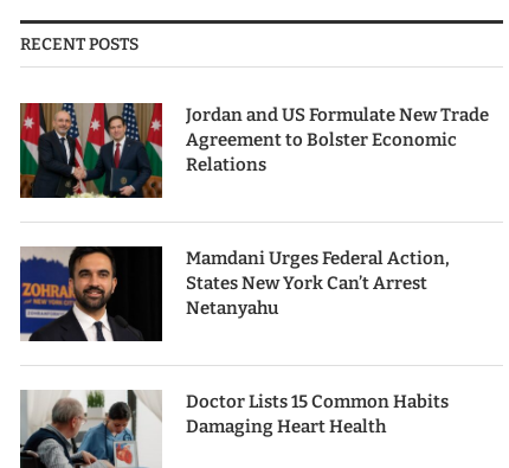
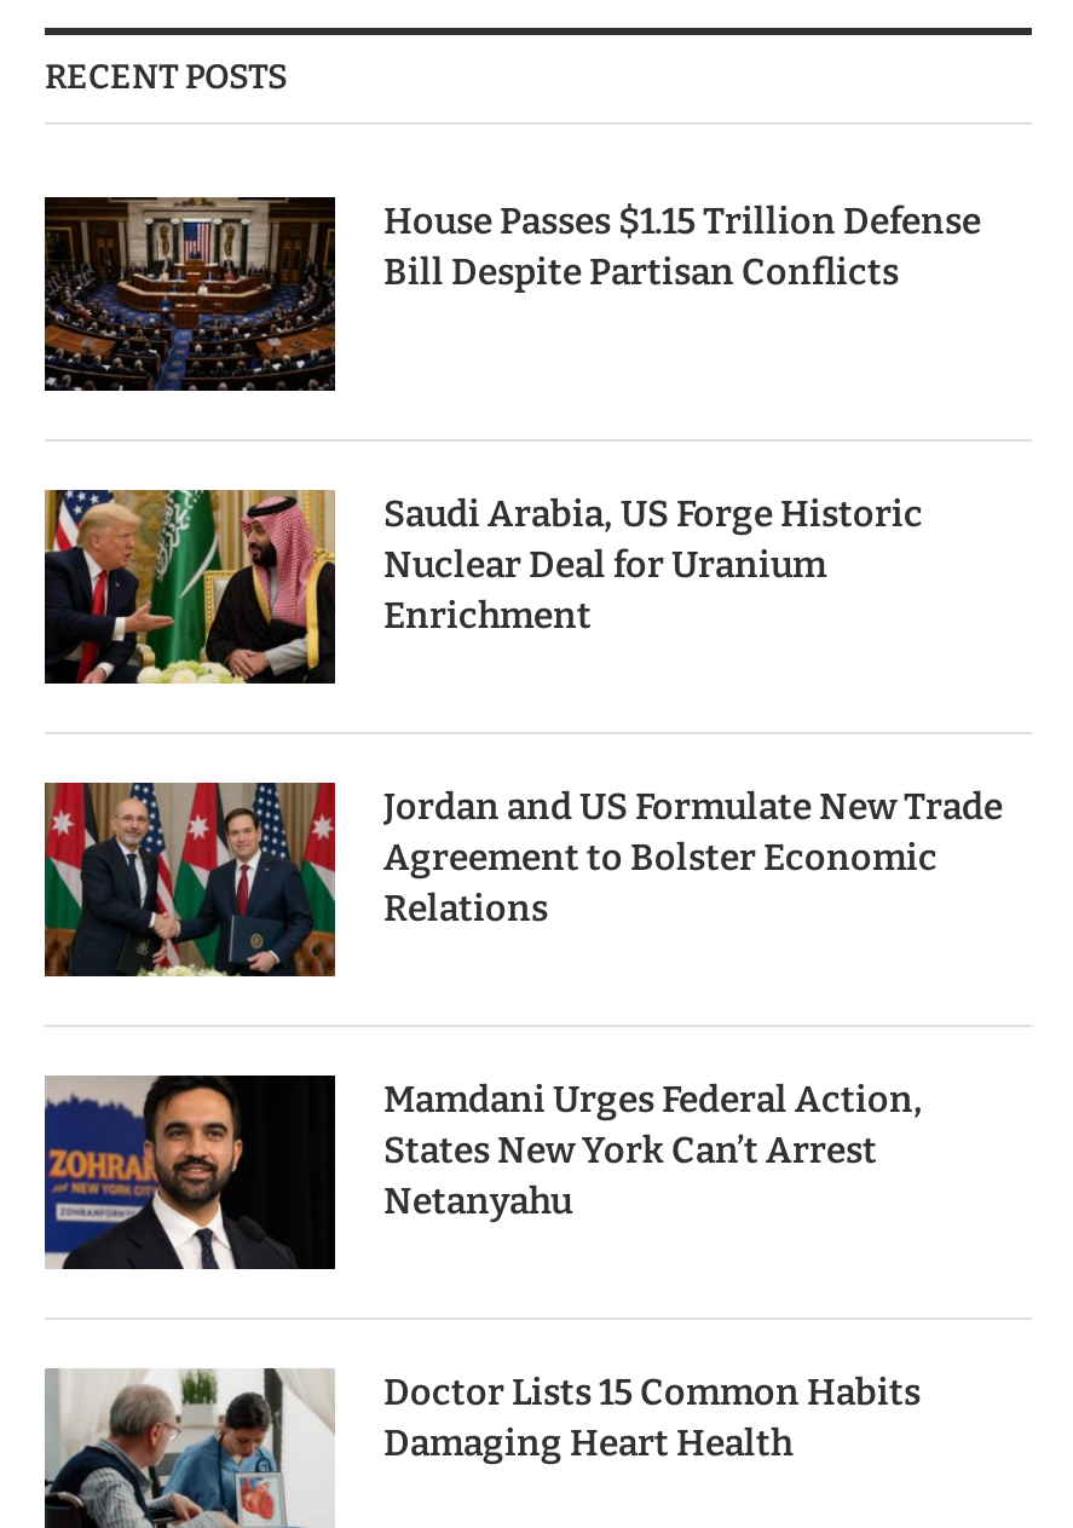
none -> [42,488,923,686] [image] | Saudi Arabia, US Forge Historic | Nuclear Deal for Uranium | Enrichment
none -> [45,195,981,393] [image] | House Passes $1.15 Trillion Defense | Bill Despite Partisan Conflicts

